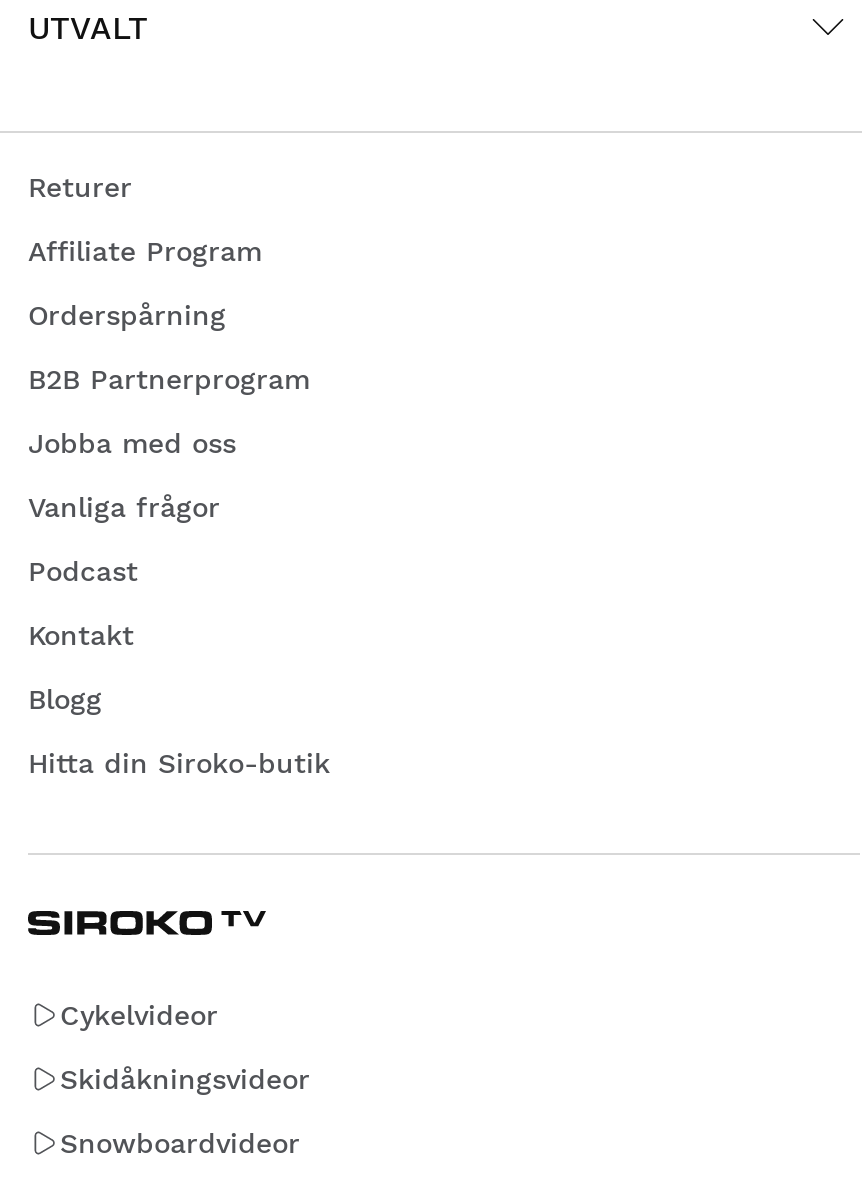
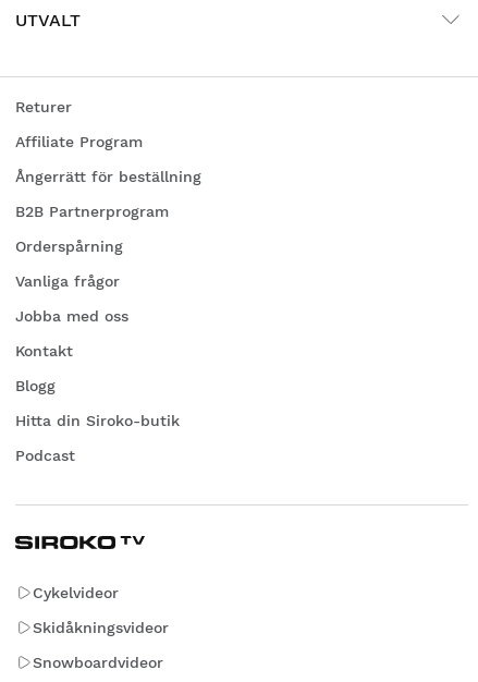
none -> [15,168,201,185] Ångerrätt för beställning
moved [28,299,226,331] -> [15,238,123,255]: Orderspårning
moved [28,427,236,459] -> [15,307,128,325]: Jobba med oss
moved [28,555,138,587] -> [15,447,75,464]: Podcast

